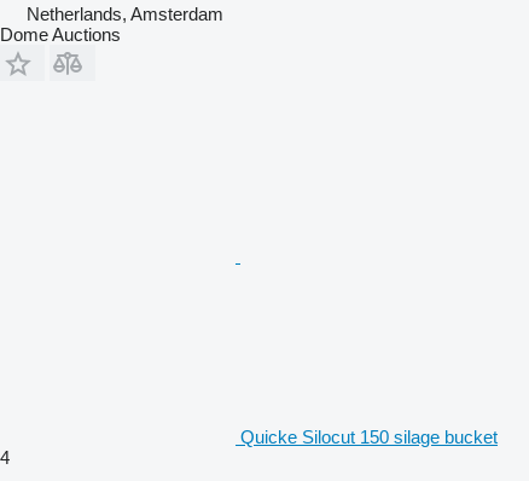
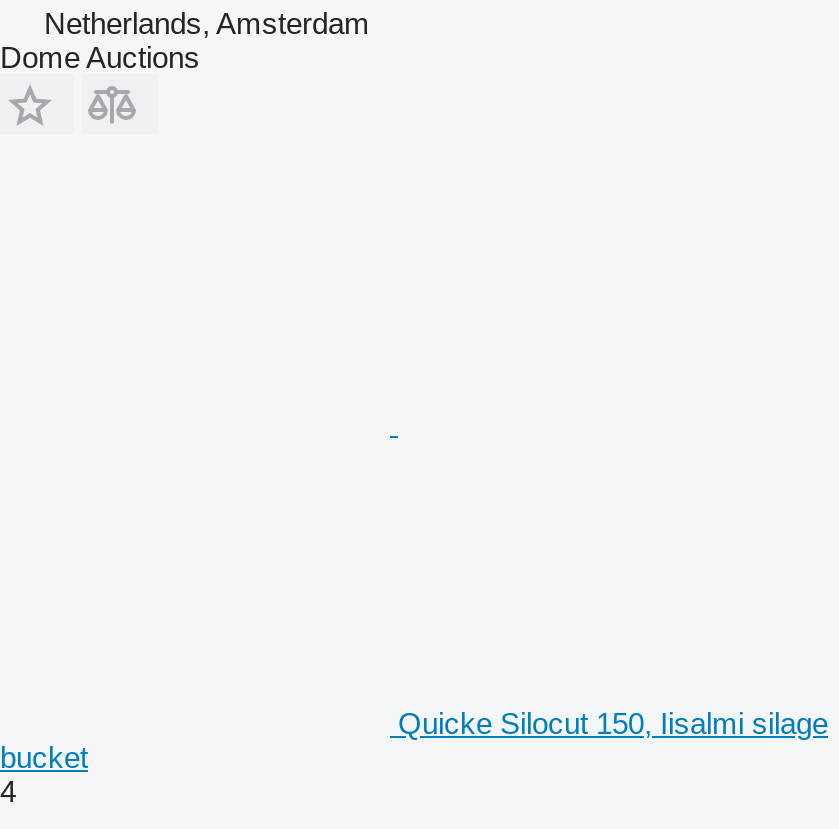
[240,426,498,447] Quicke Silocut 150 silage bucket -> [0,706,828,774] Quicke Silocut 150, Iisalmi silage | bucket

